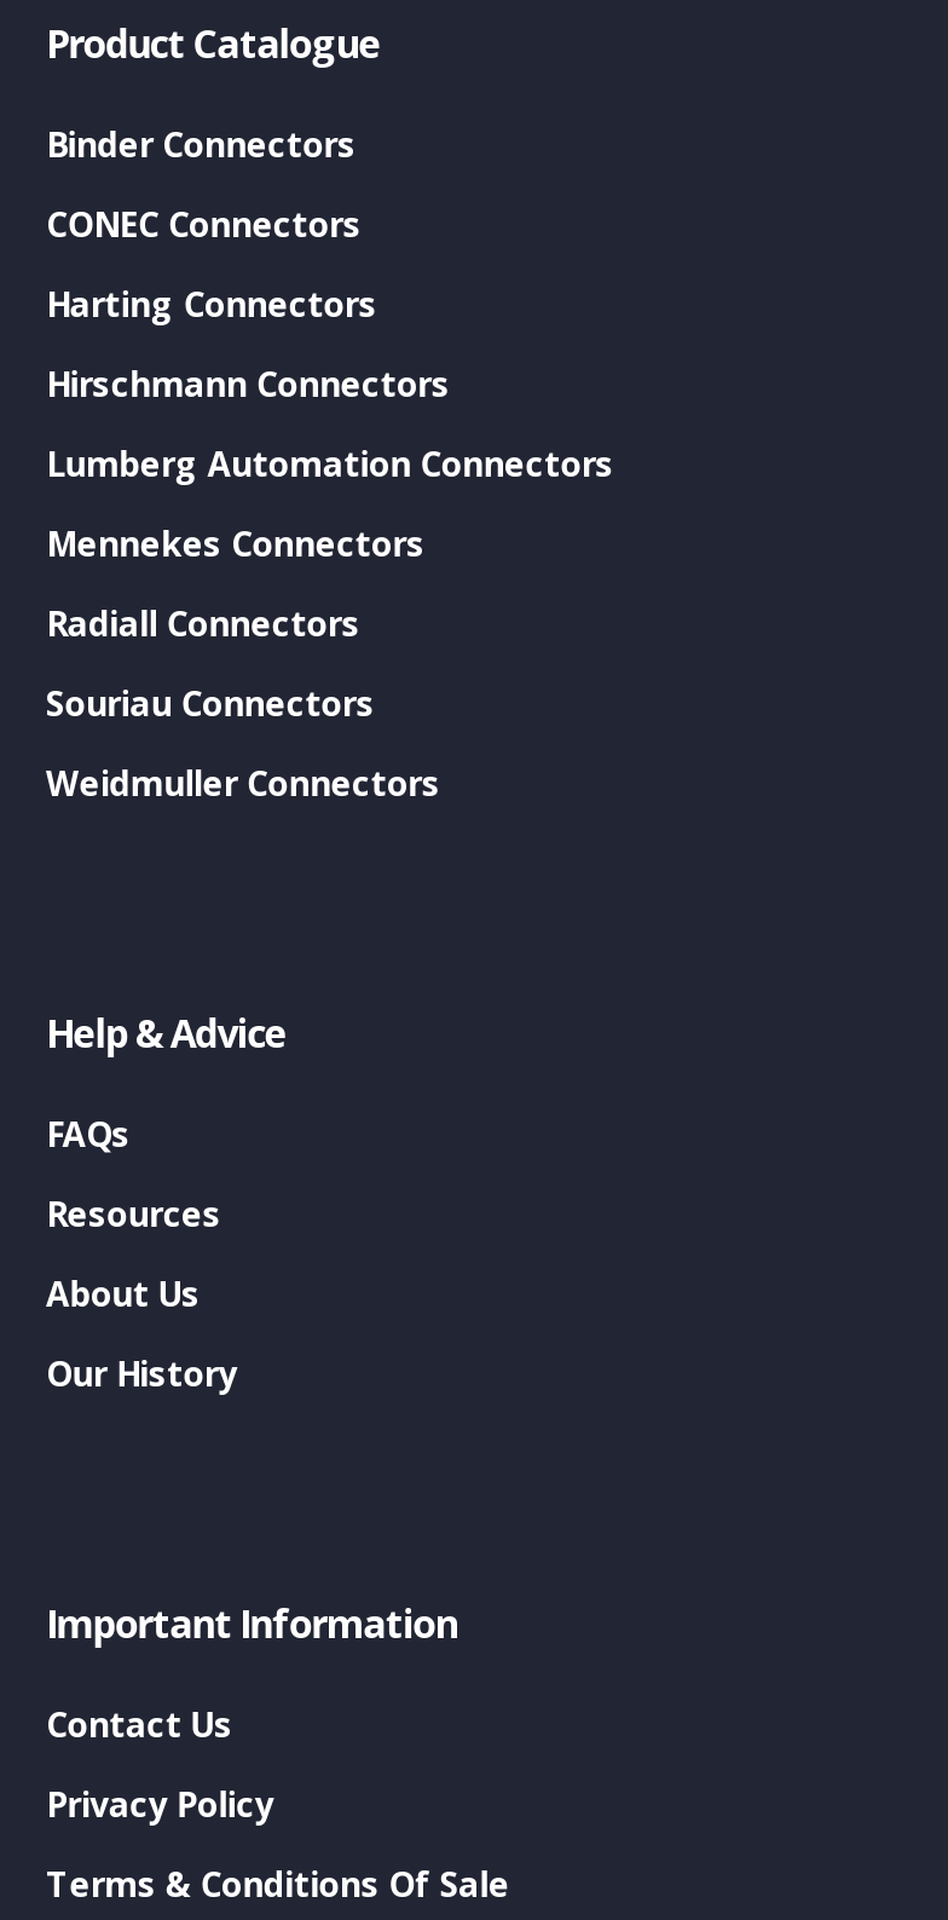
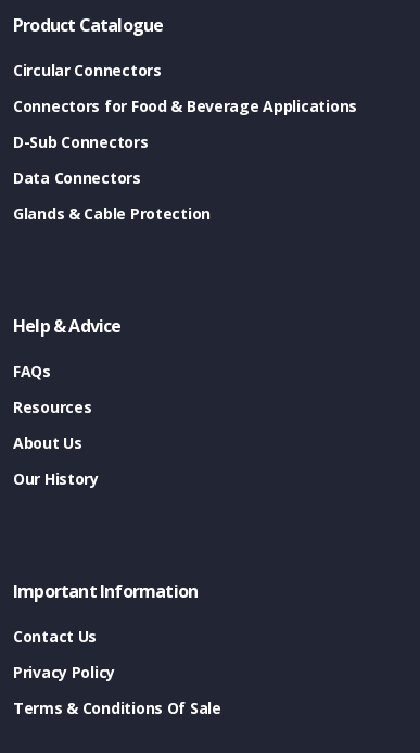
[46,122,614,806] Binder Connectors | CONEC Connectors | Harting Connectors | Hirschmann Connectors | Lumberg Automation Connectors | Mennekes Connectors | Radiall Connectors | Souriau Connectors | Weidmuller Connectors -> [13,60,357,224] Circular Connectors | Connectors for Food & Beverage Applications | D-Sub Connectors | Data Connectors | Glands & Cable Protection

